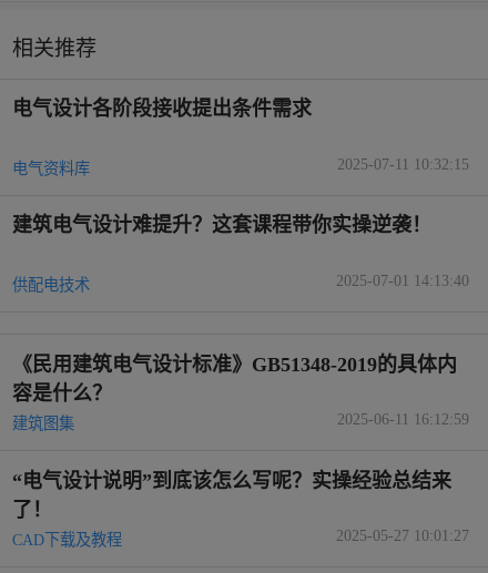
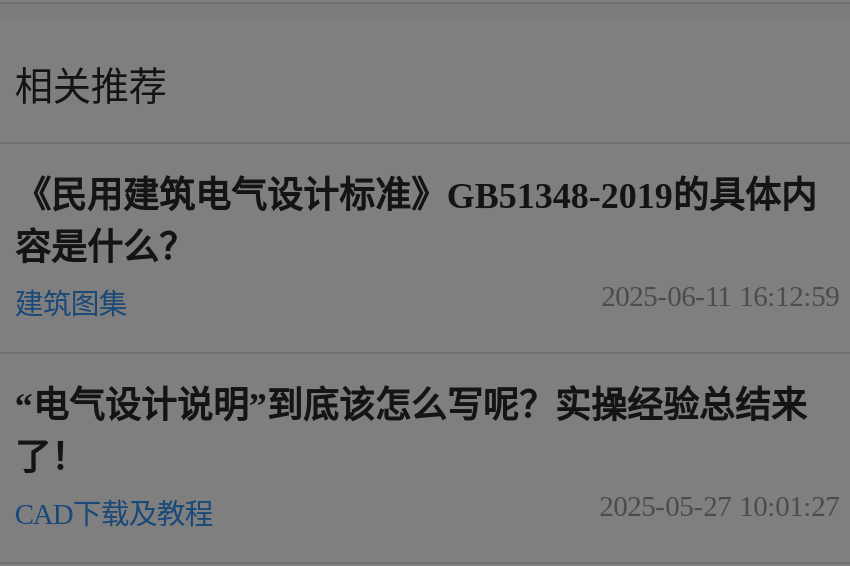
[12,98,469,293] 电气设计各阶段接收提出条件需求 | 电气资料库 | 2025-07-11 10:32:15 | 建筑电气设计难提升？这套课程带你实操逆袭！ | 供配电技术 | 2025-07-01 14:13:40 -> none

